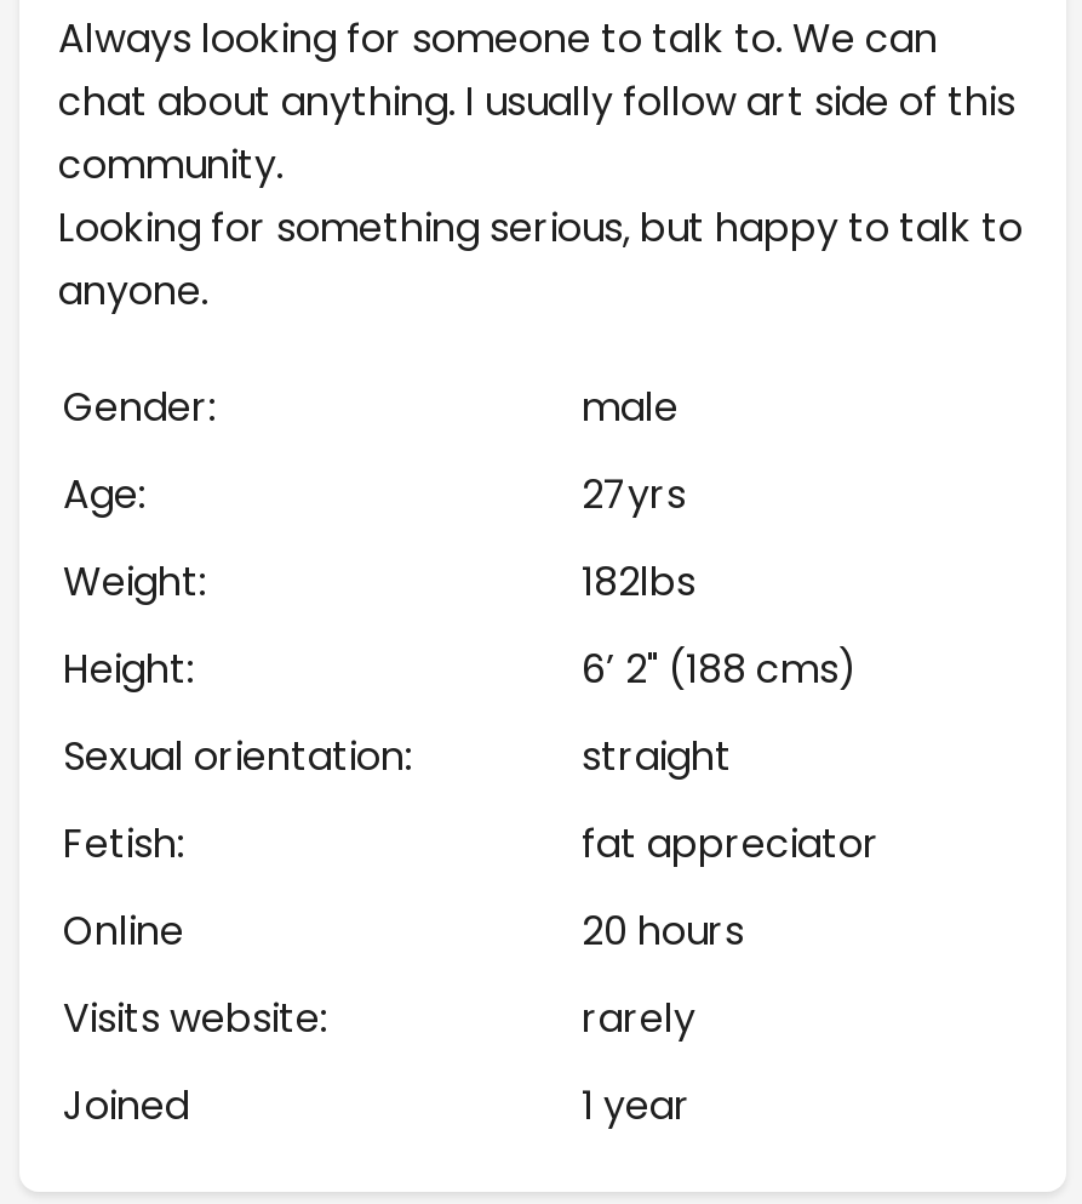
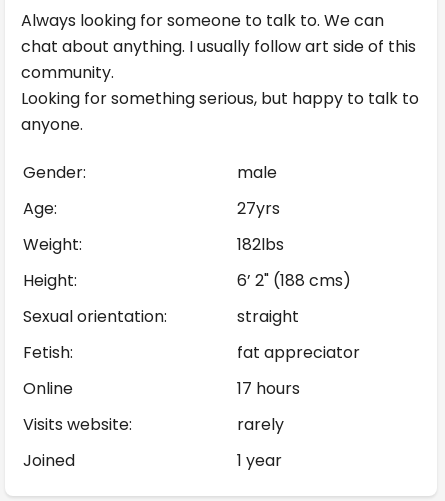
[582,903,744,959] 20 hours -> [237,377,300,400] 17 hours

